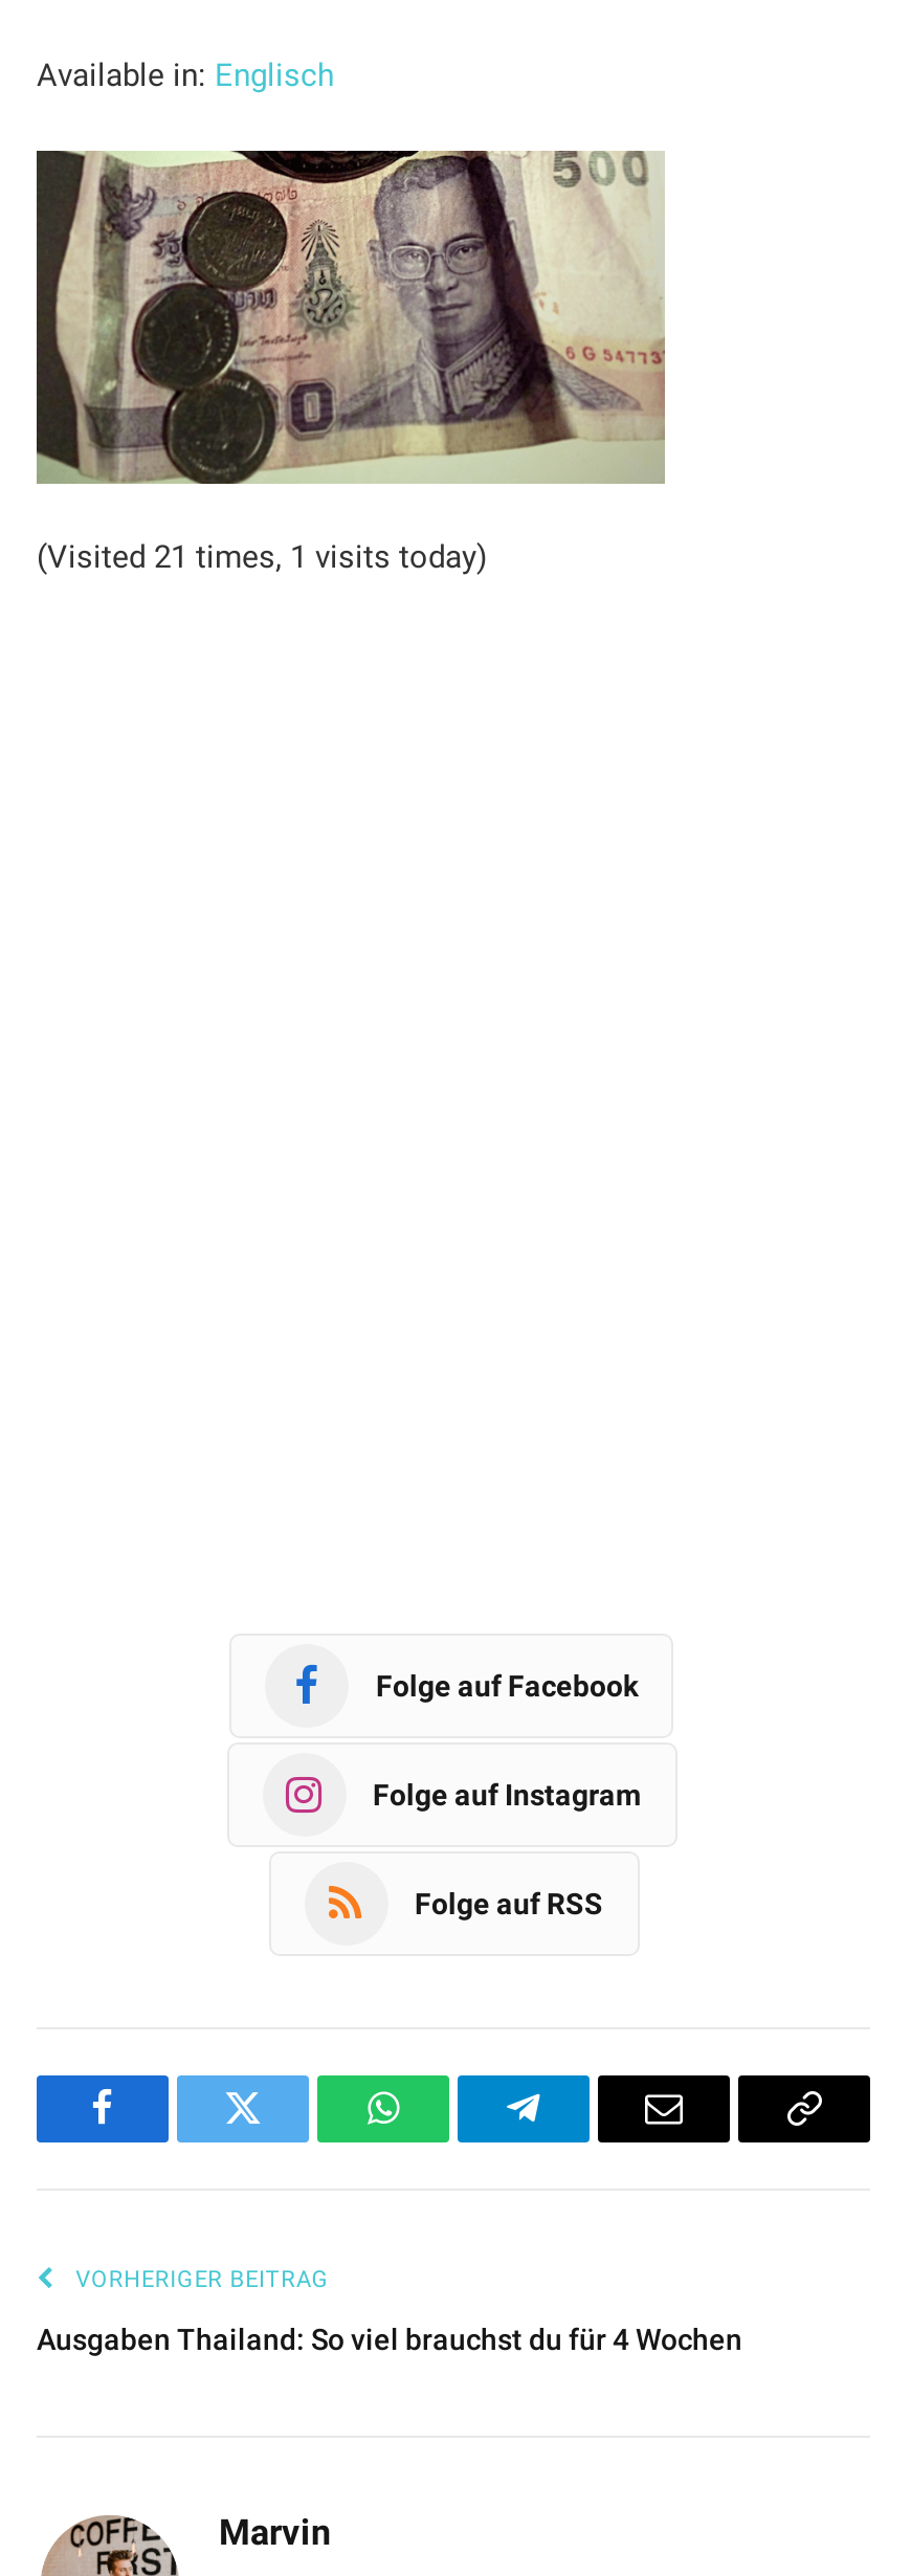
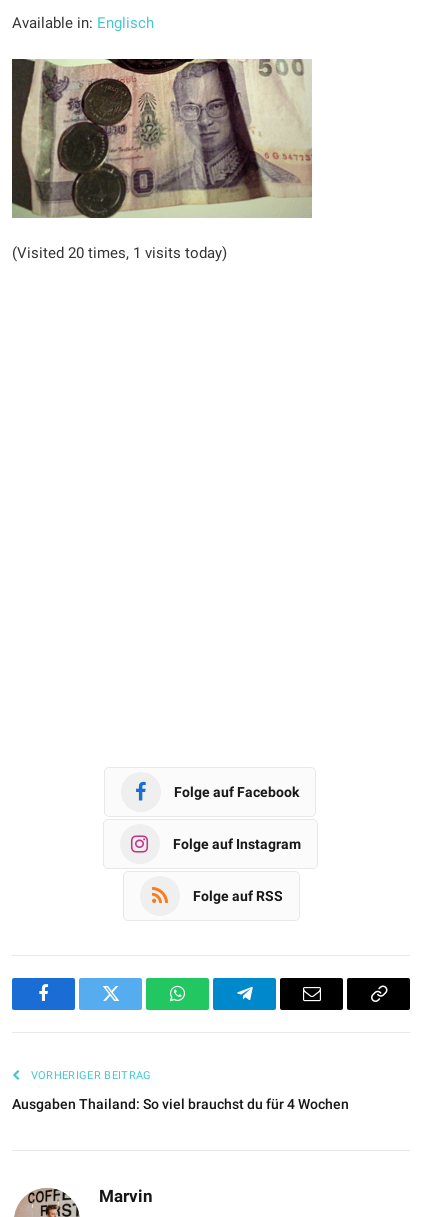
[37,538,487,576] (Visited 21 times, 1 visits today) -> [12,244,227,262] (Visited 20 times, 1 visits today)

